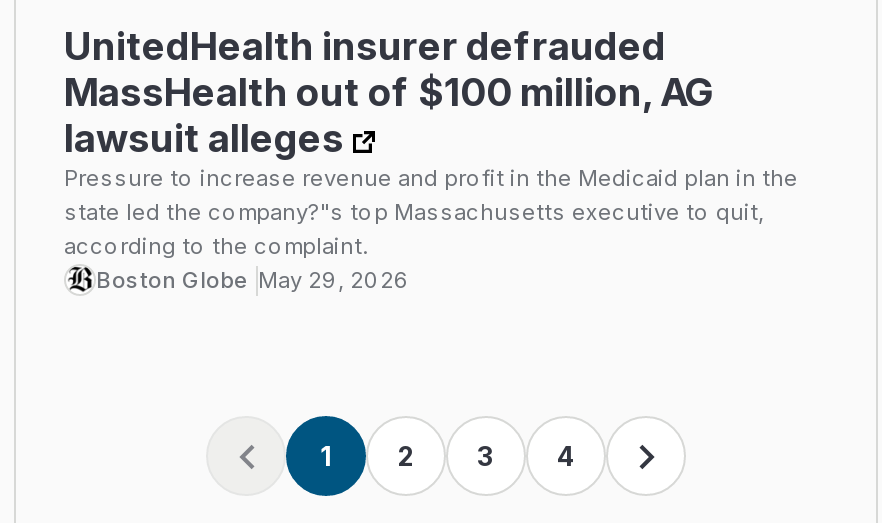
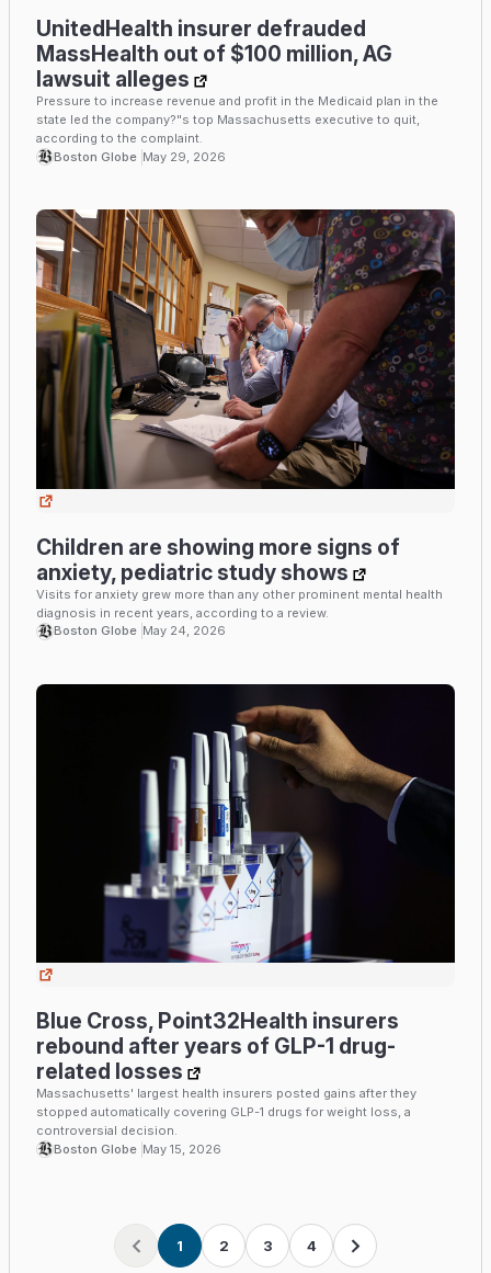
none -> [35,208,456,638] [image] | Children are showing more signs of | anxiety, pediatric study shows | Visits for anxiety grew more than any other prominent mental health | diagnosis in recent years, according to a review. | Boston Globe May 24, 2026
none -> [35,683,456,1157] [image] | Blue Cross, Point32Health insurers | rebound after years of GLP-1 drug- | related losses | Massachusetts' largest health insurers posted gains after they | stopped automatically covering GLP-1 drugs for weight loss, a | controversial decision. | Boston Globe May 15, 2026

